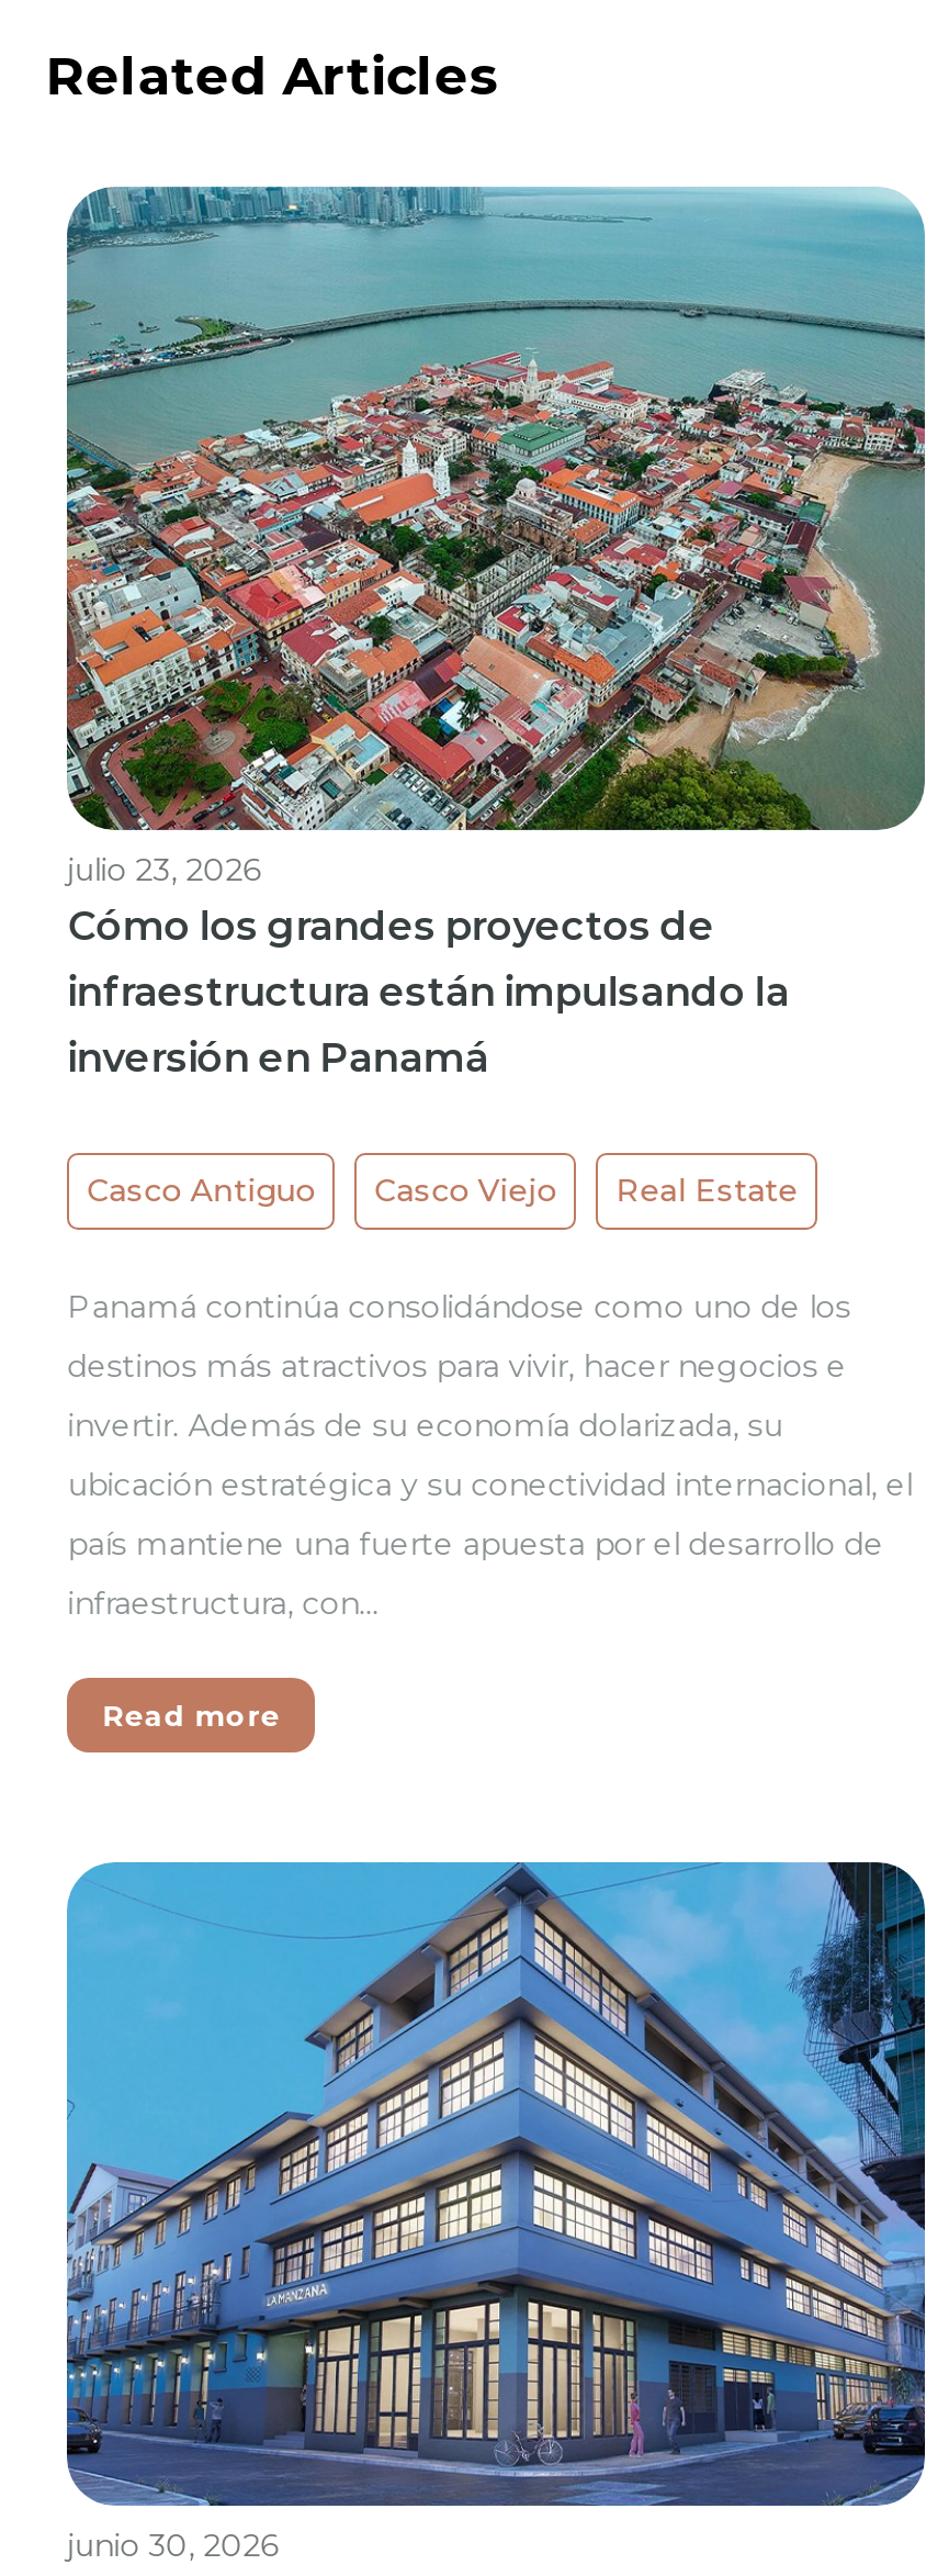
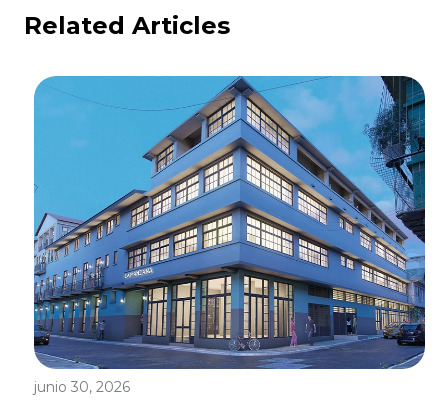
[65,187,927,1733] [image] | julio 23, 2026 | Cómo los grandes proyectos de | infraestructura están impulsando la | inversión en Panamá | Casco Antiguo | Casco Viejo | Real Estate | Panamá continúa consolidándose como uno de los | destinos más atractivos para vivir, hacer negocios e | invertir. Además de su economía dolarizada, su | ubicación estratégica y su conectividad internacional, el | país mantiene una fuerte apuesta por el desarrollo de | infraestructura, con… | Read more -> none

